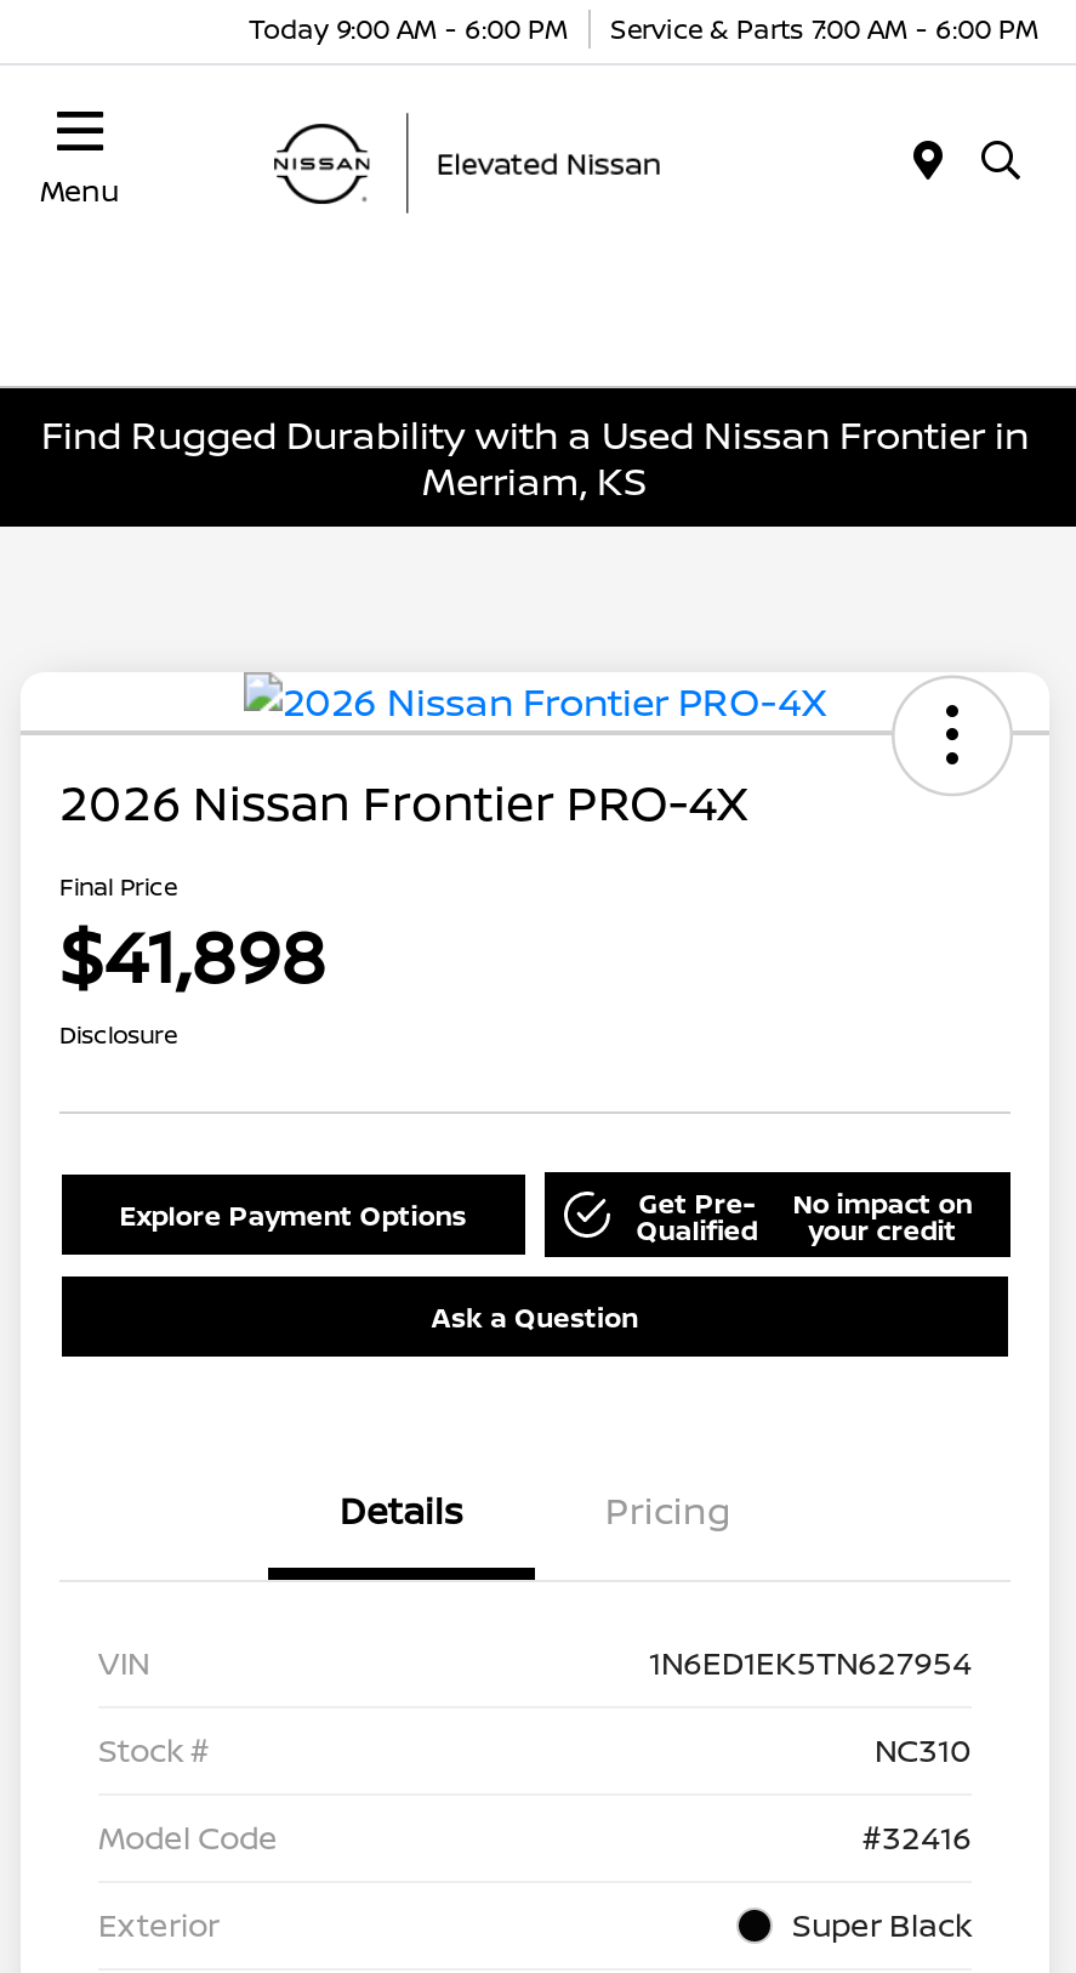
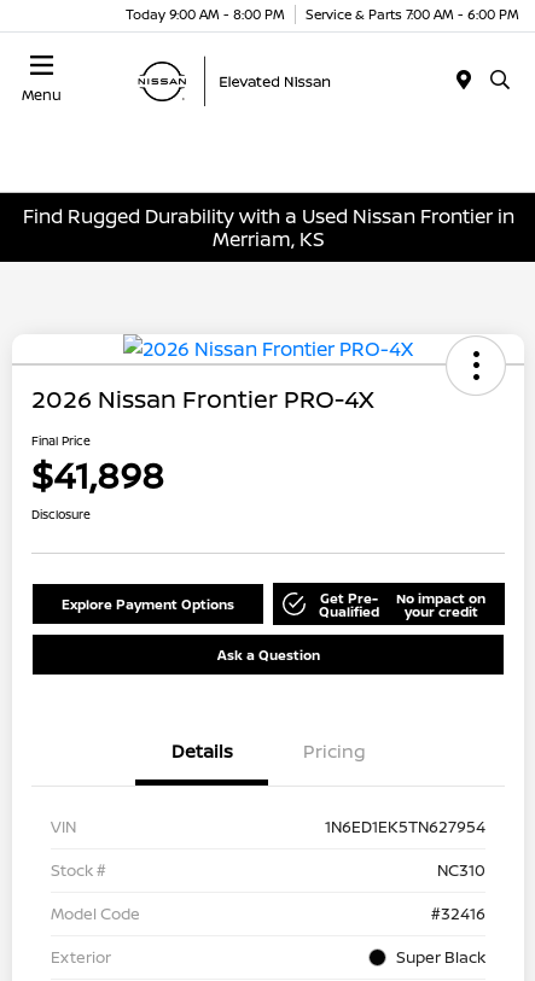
[249,8,1040,45] Today 9:00 AM - 6:00 PM Service & Parts 7:00 AM - 6:00 PM -> [126,4,519,22] Today 9:00 AM - 8:00 PM Service & Parts 7:00 AM - 6:00 PM

